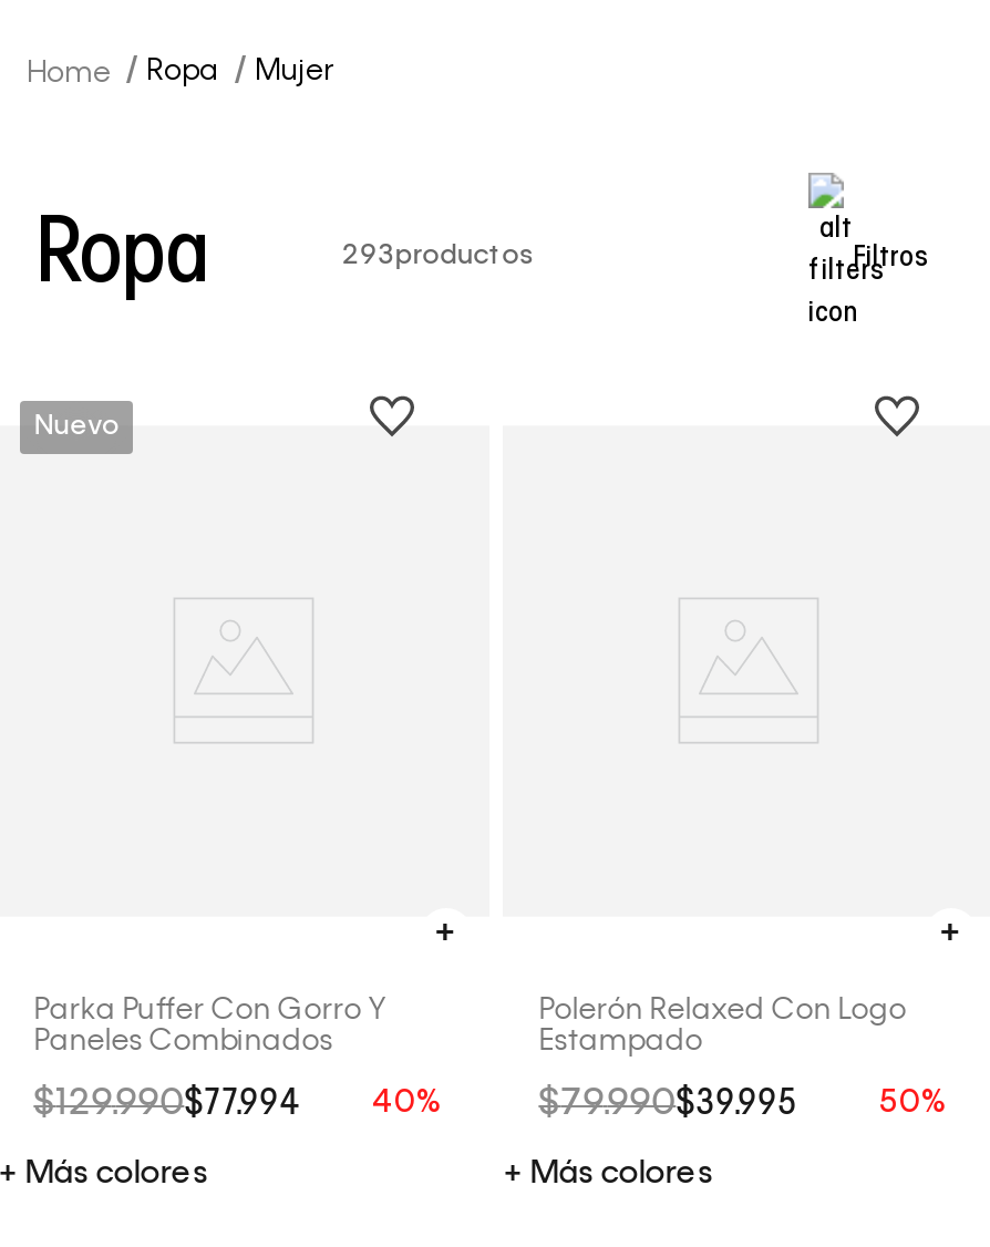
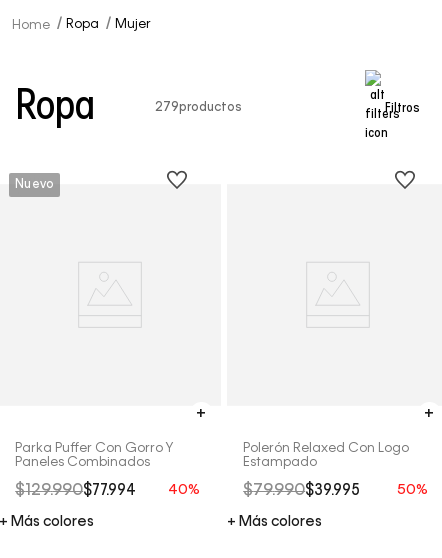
[343,243,535,269] 293productos -> [155,102,242,114] 279productos

